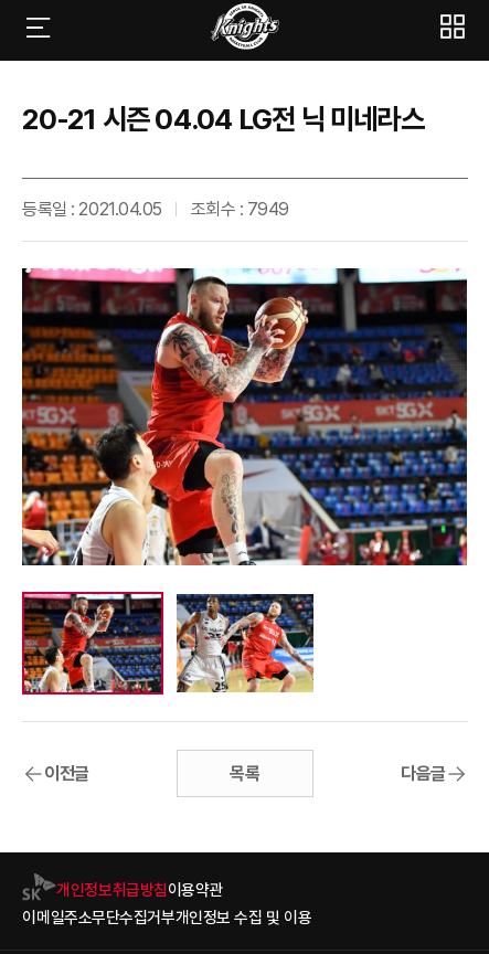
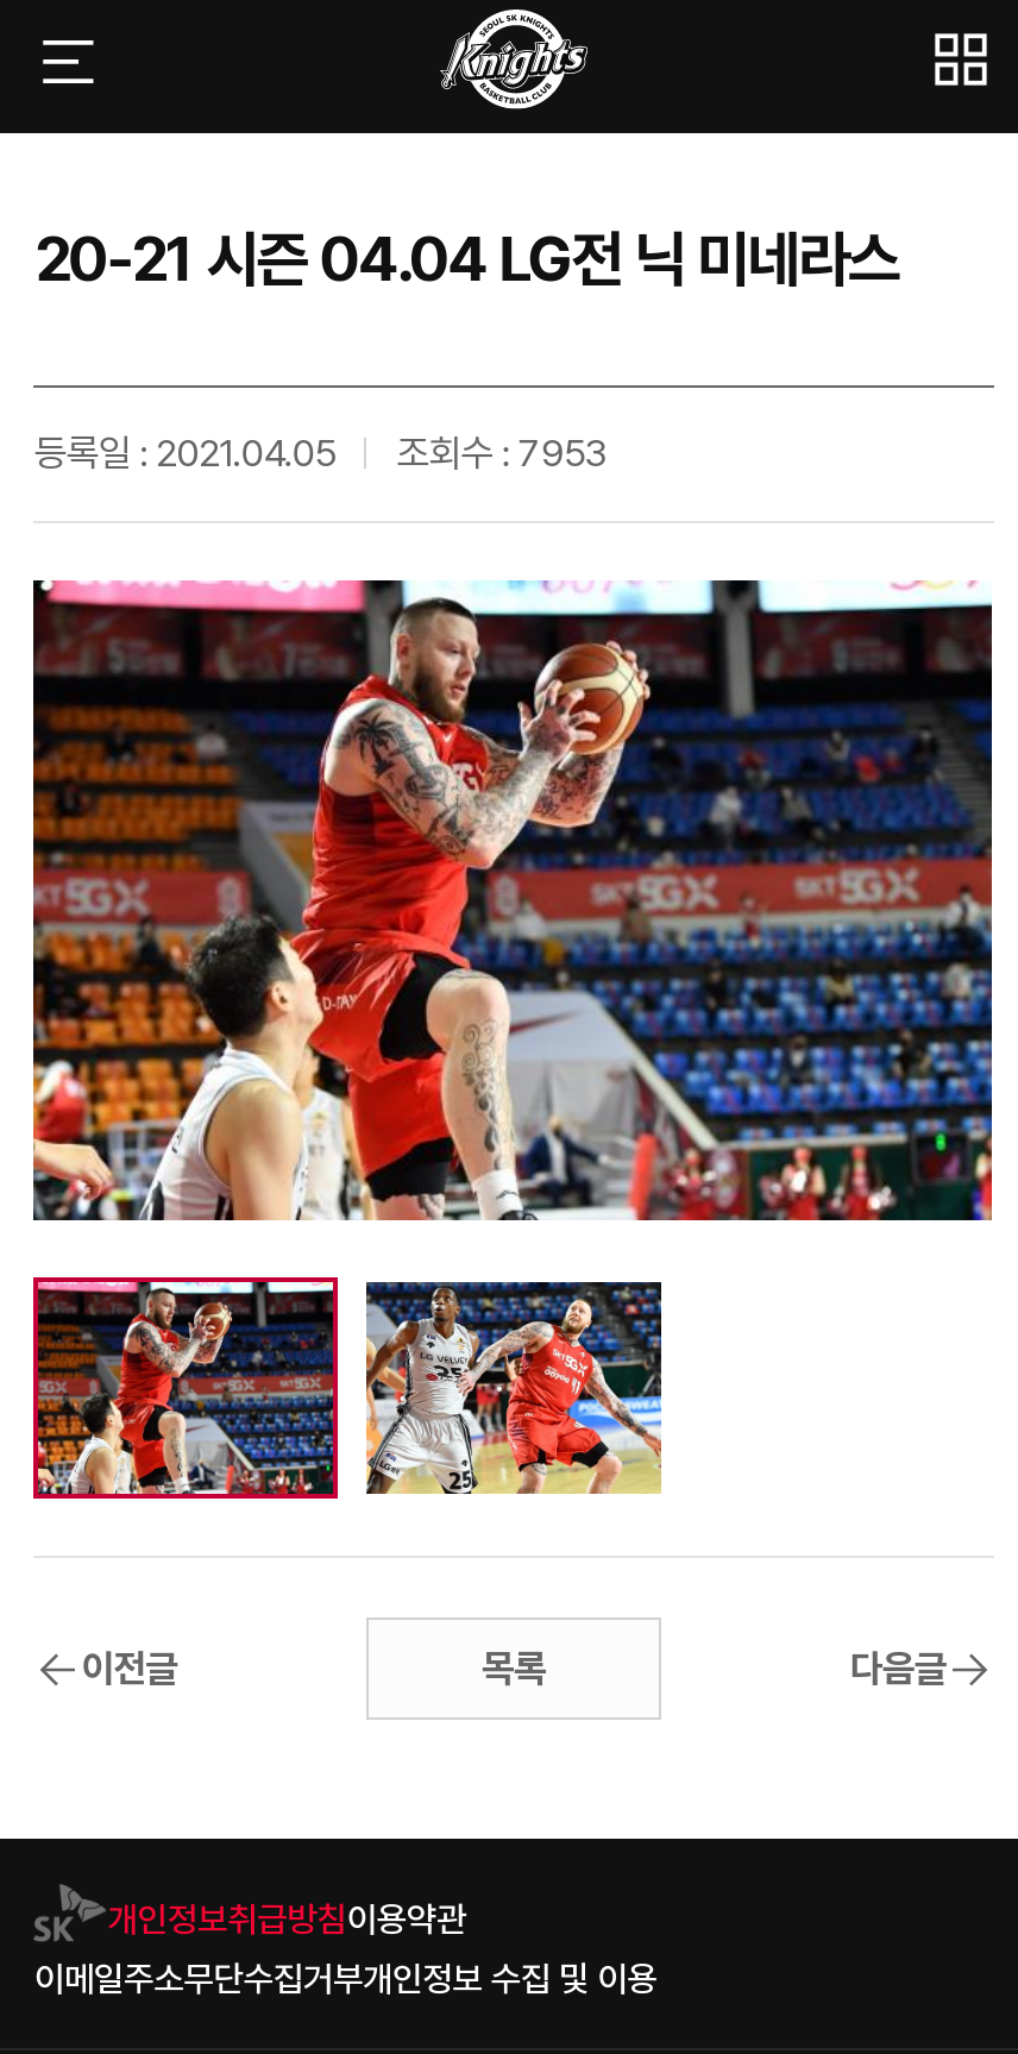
[23,199,289,220] 등록일 : 2021.04.05 조회수 : 7949 -> [34,431,604,476] 등록일 : 2021.04.05 조회수 : 7953

